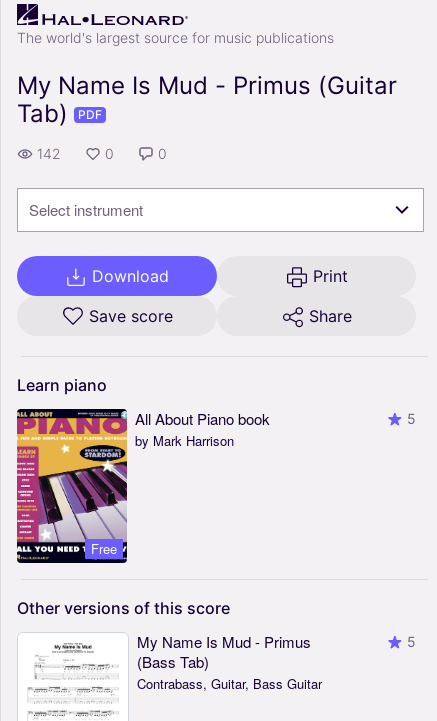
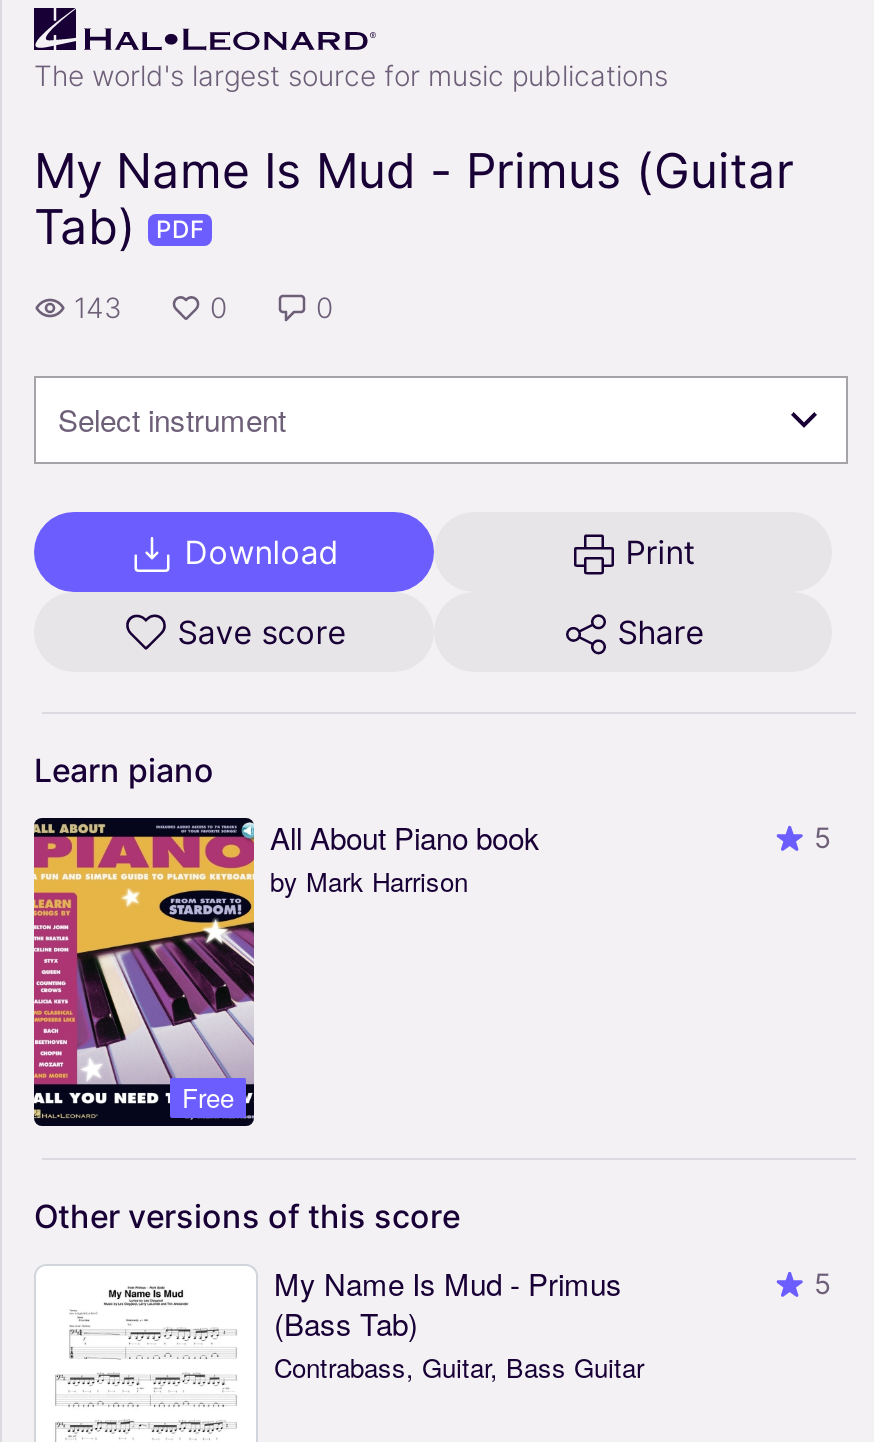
[37,145,61,162] 142 -> [74,291,122,325] 143

